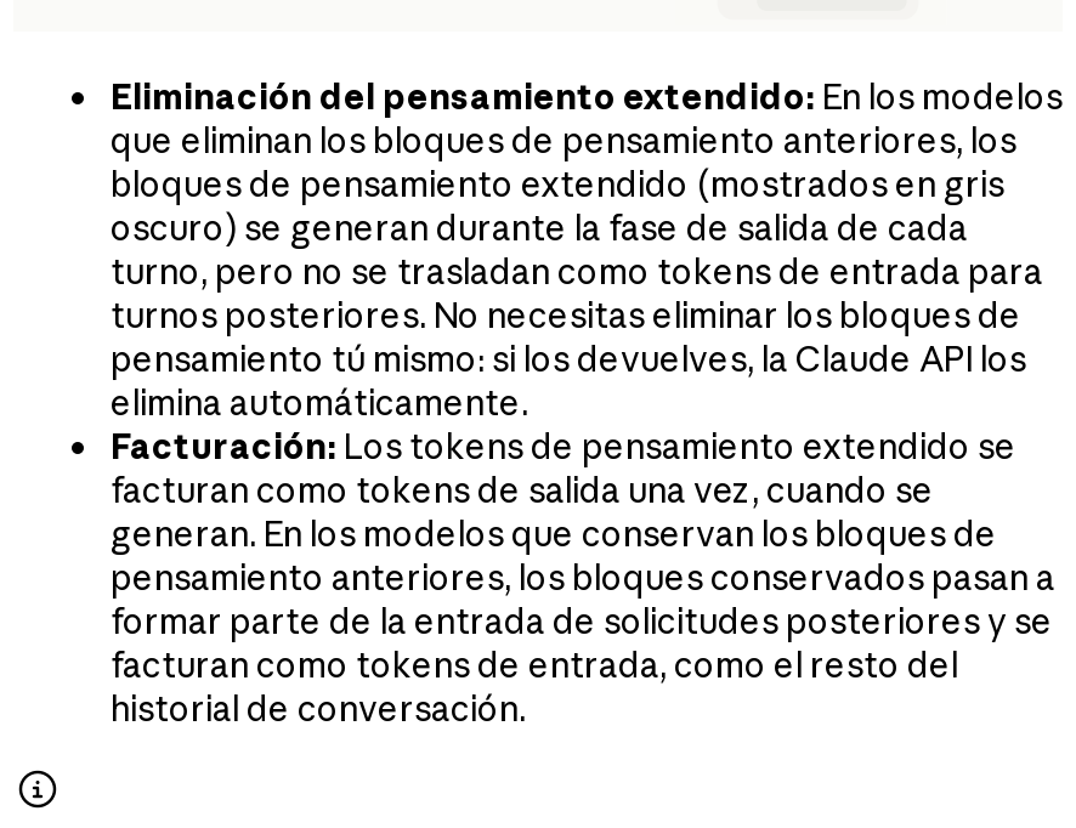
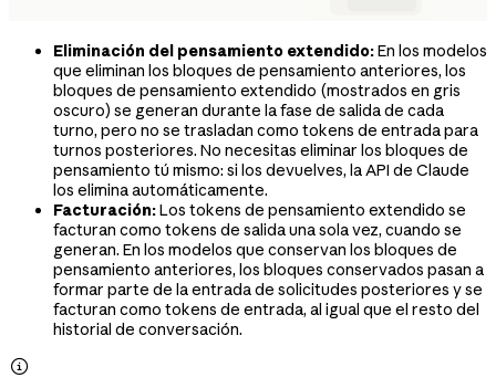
[111,337,1026,424] pensamiento tú mismo: si los devuelves, la Claude API los | elimina automáticamente. -> [53,160,469,200] pensamiento tú mismo: si los devuelves, la API de Claude | los elimina automáticamente.
[111,468,934,512] facturan como tokens de salida una vez, cuando se -> [53,220,462,240] facturan como tokens de salida una sola vez, cuando se
[111,643,958,686] facturan como tokens de entrada, como el resto del -> [53,299,479,319] facturan como tokens de entrada, al igual que el resto del

